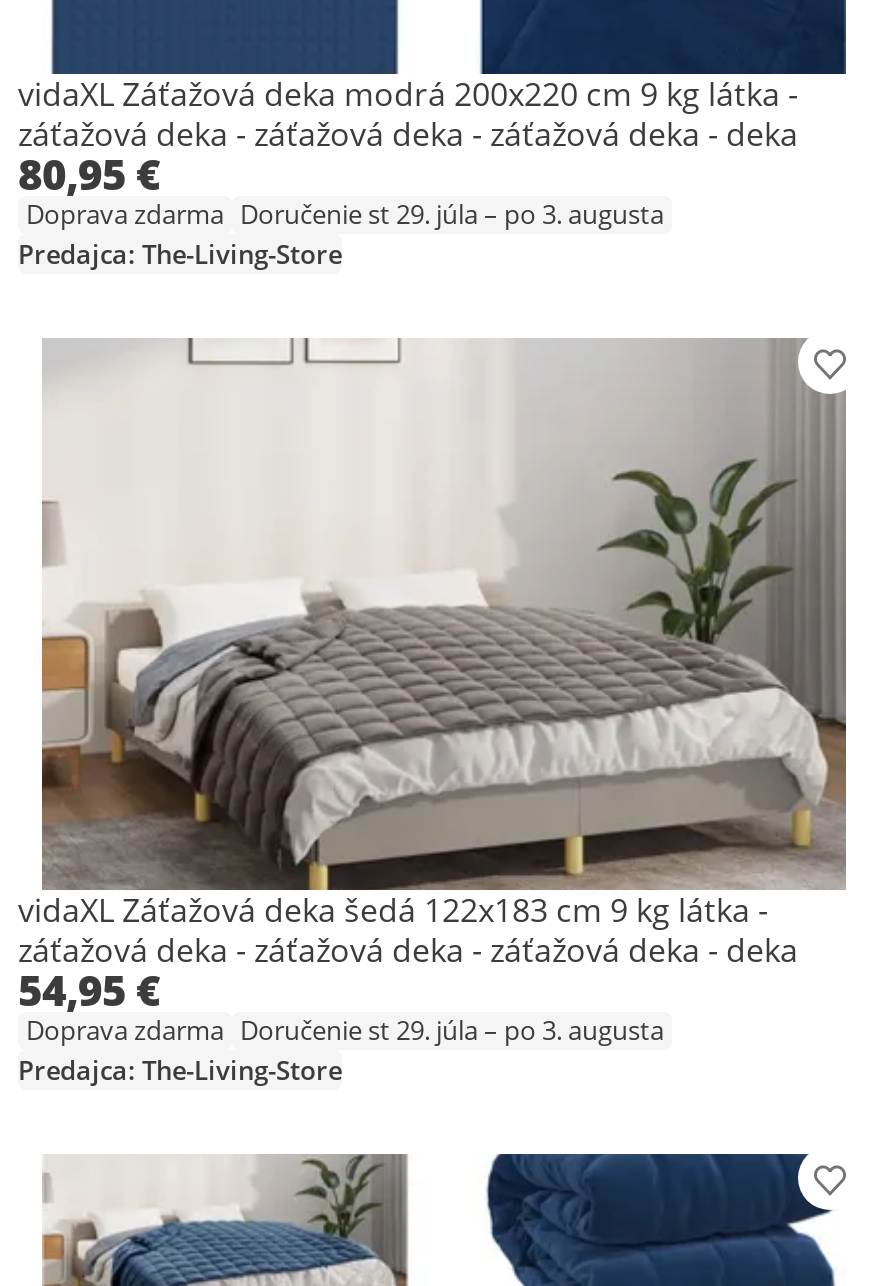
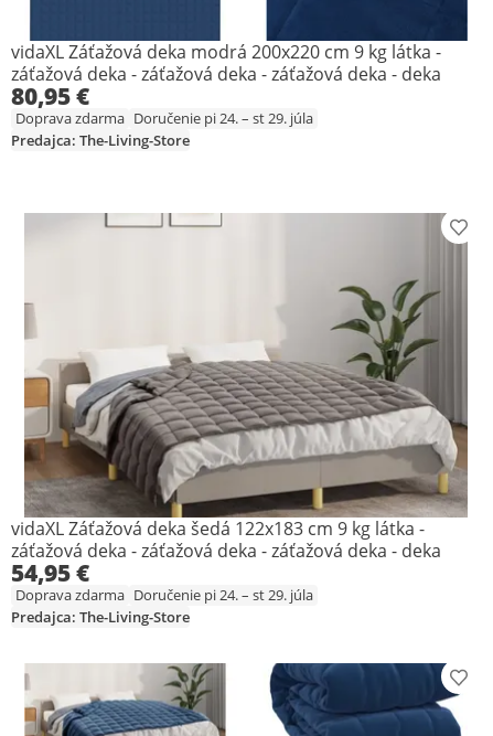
[26,196,664,232] Doprava zdarma Doručenie st 29. júla – po 3. augusta -> [15,108,313,128] Doprava zdarma Doručenie pi 24. – st 29. júla
[26,1012,664,1048] Doprava zdarma Doručenie st 29. júla – po 3. augusta -> [15,585,313,605] Doprava zdarma Doručenie pi 24. – st 29. júla

